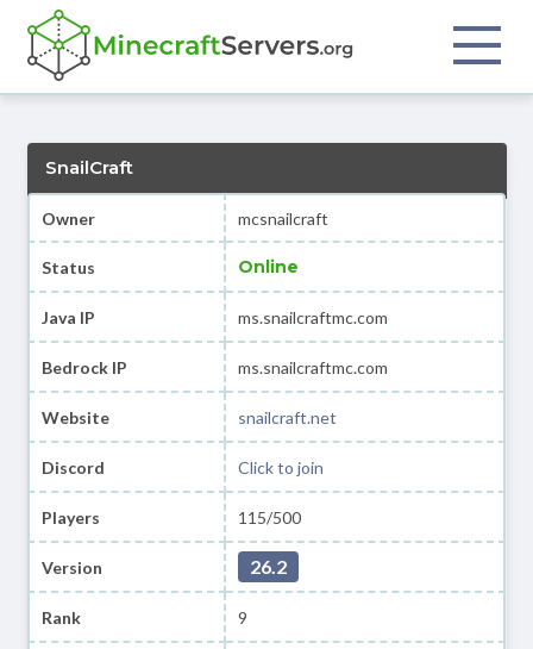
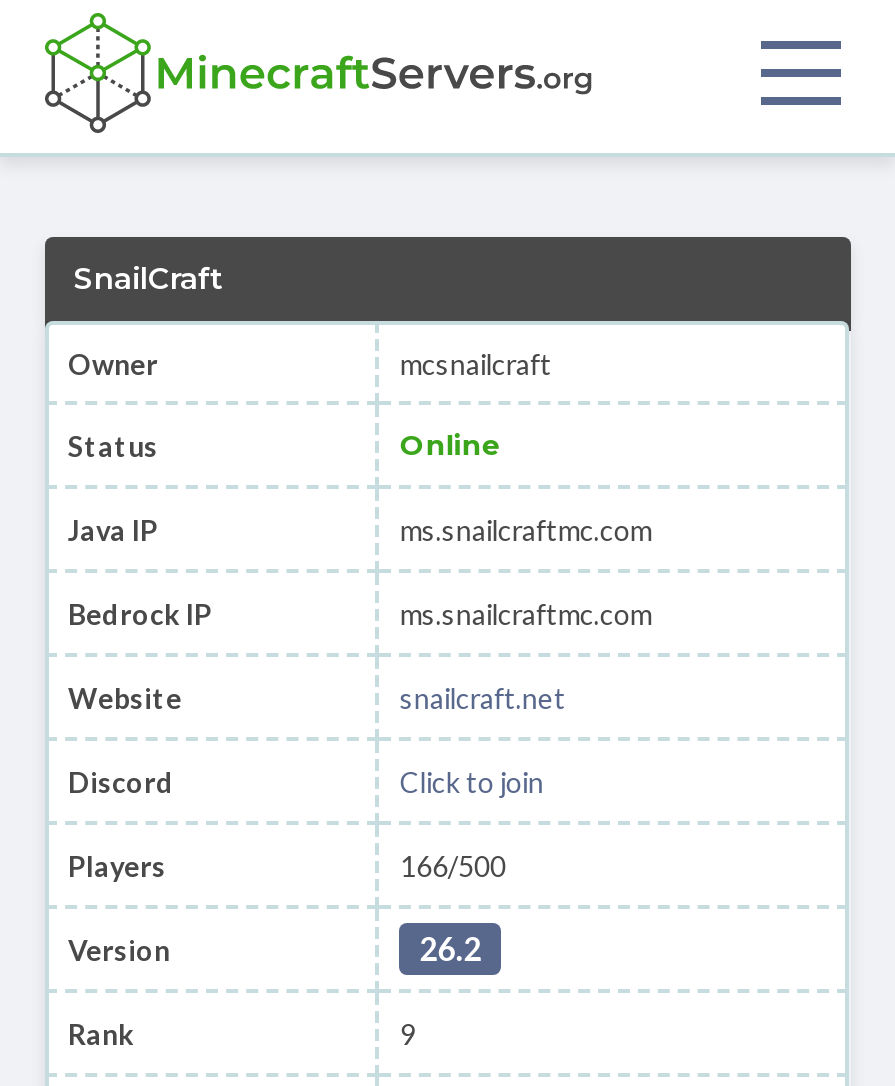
[238,507,301,527] 115/500 -> [400,848,506,882] 166/500

